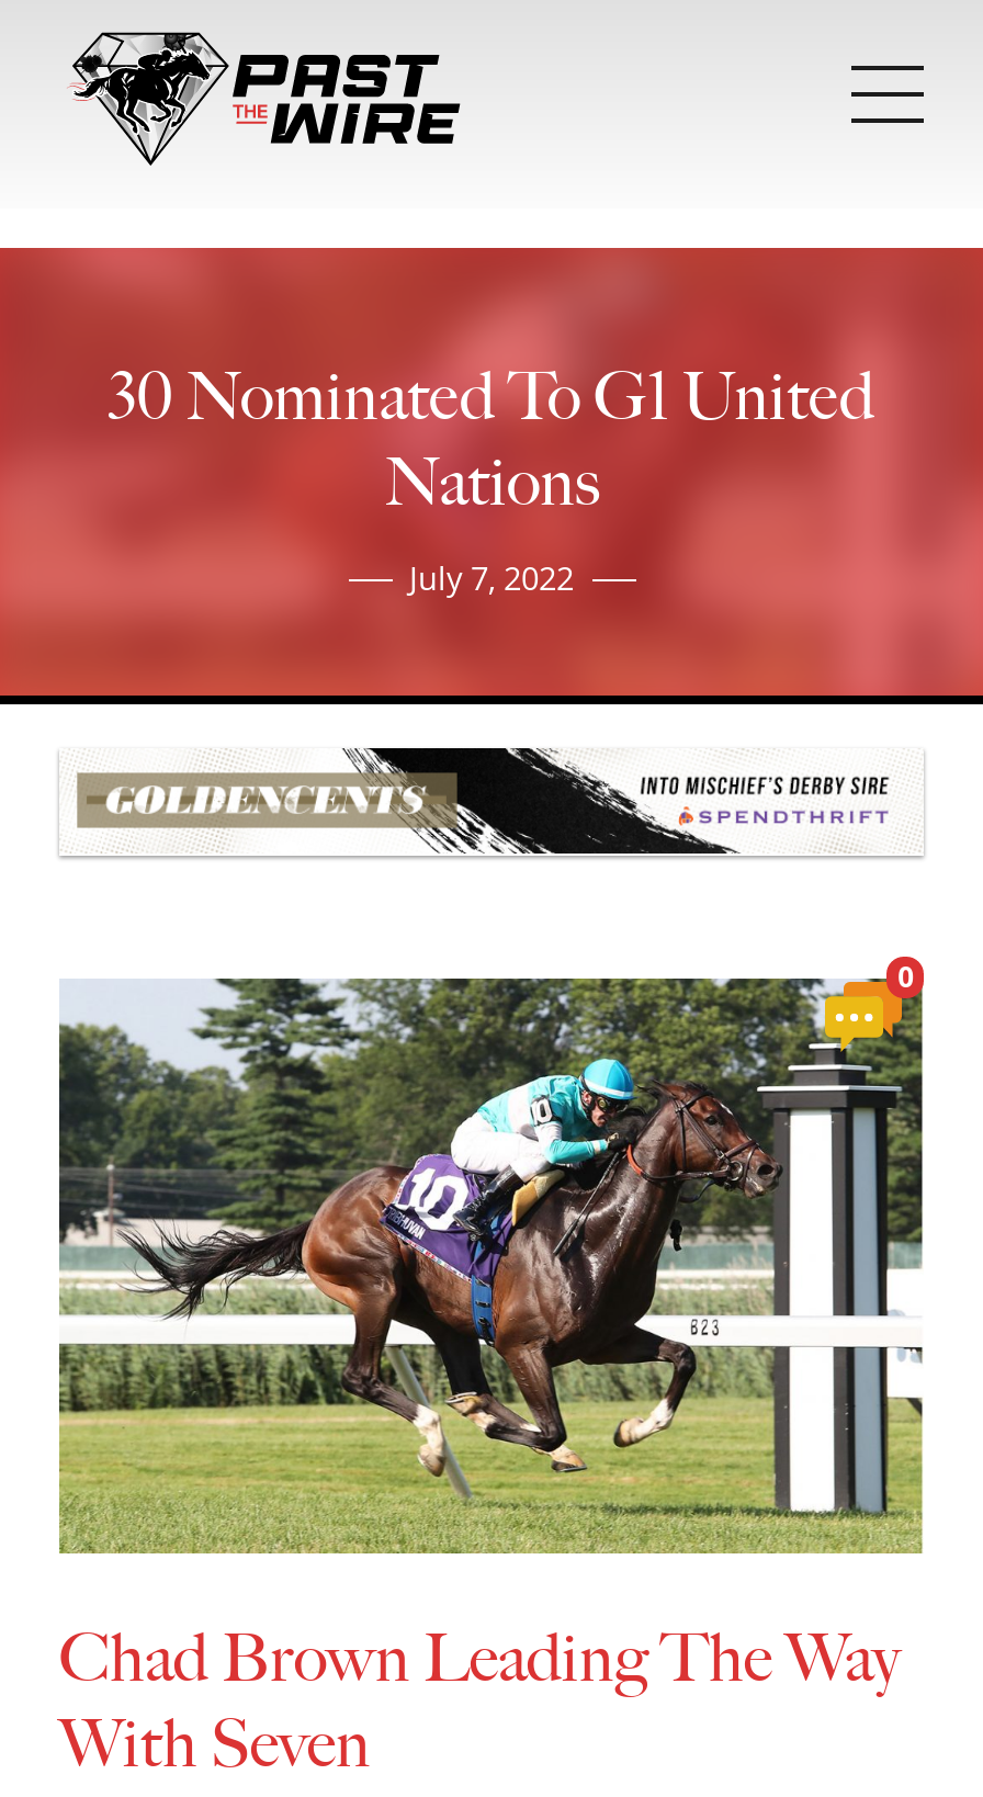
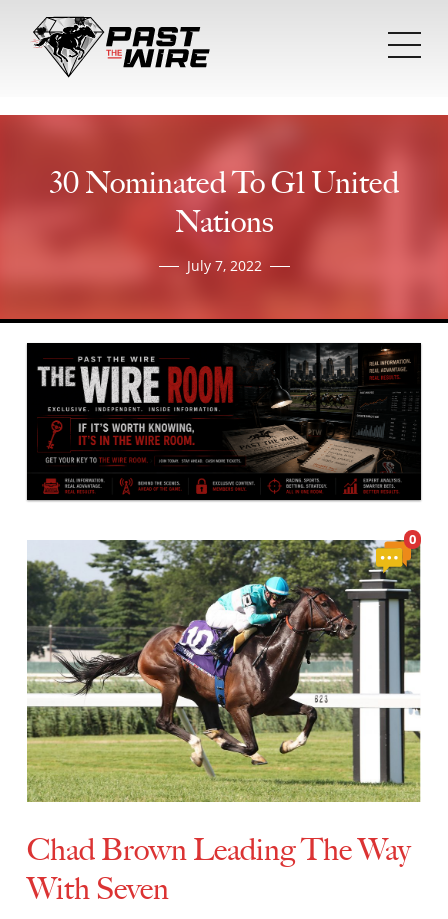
[59,748,924,893] [image] -> [26,342,422,502] [image]

